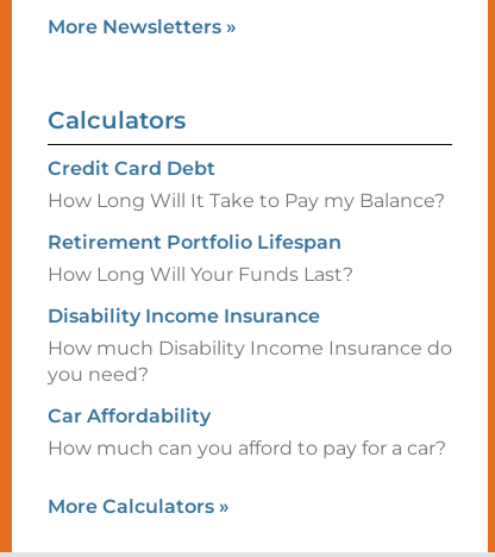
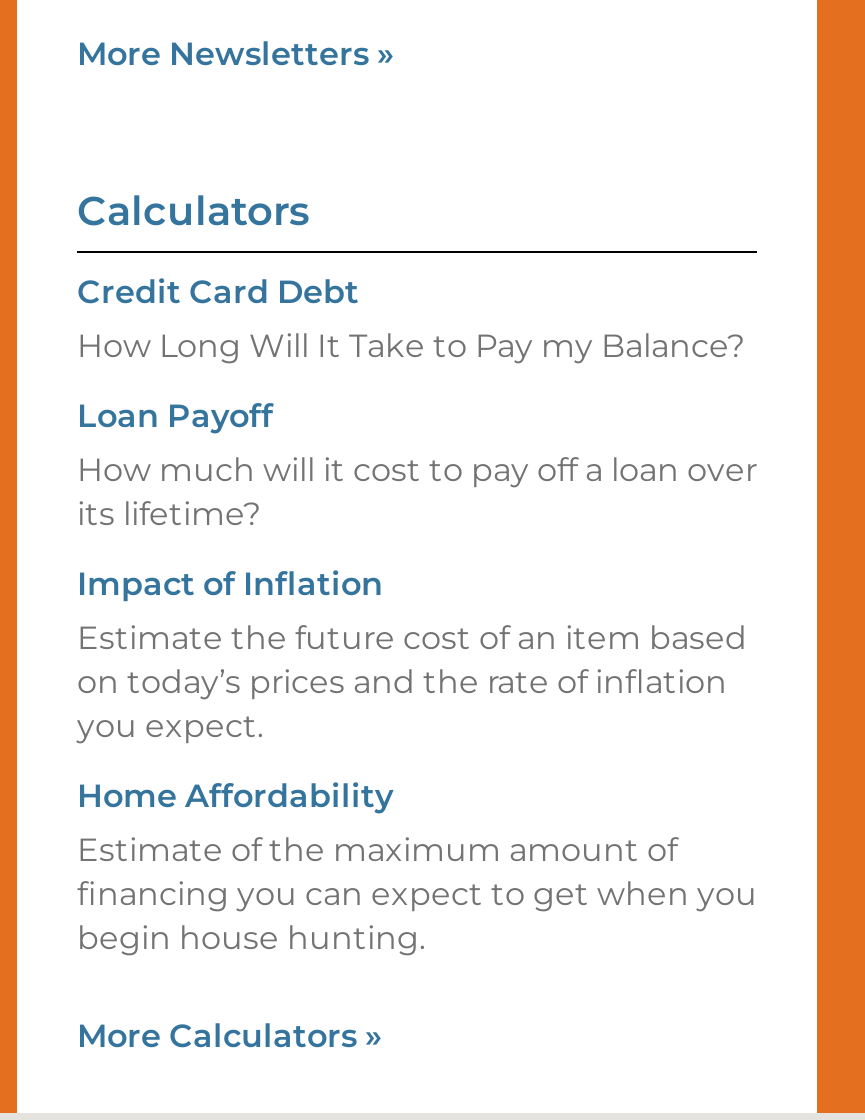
[48,230,353,285] Retirement Portfolio Lifespan | How Long Will Your Funds Last? -> [77,396,757,532] Loan Payoff | How much will it cost to pay off a loan over | its lifetime?
[48,304,452,385] Disability Income Insurance | How much Disability Income Insurance do | you need? -> [77,564,747,744] Impact of Inflation | Estimate the future cost of an item based | on today’s prices and the rate of inflation | you expect.
[48,404,446,459] Car Affordability | How much can you afford to pay for a car? -> [77,776,757,956] Home Affordability | Estimate of the maximum amount of | financing you can expect to get when you | begin house hunting.

